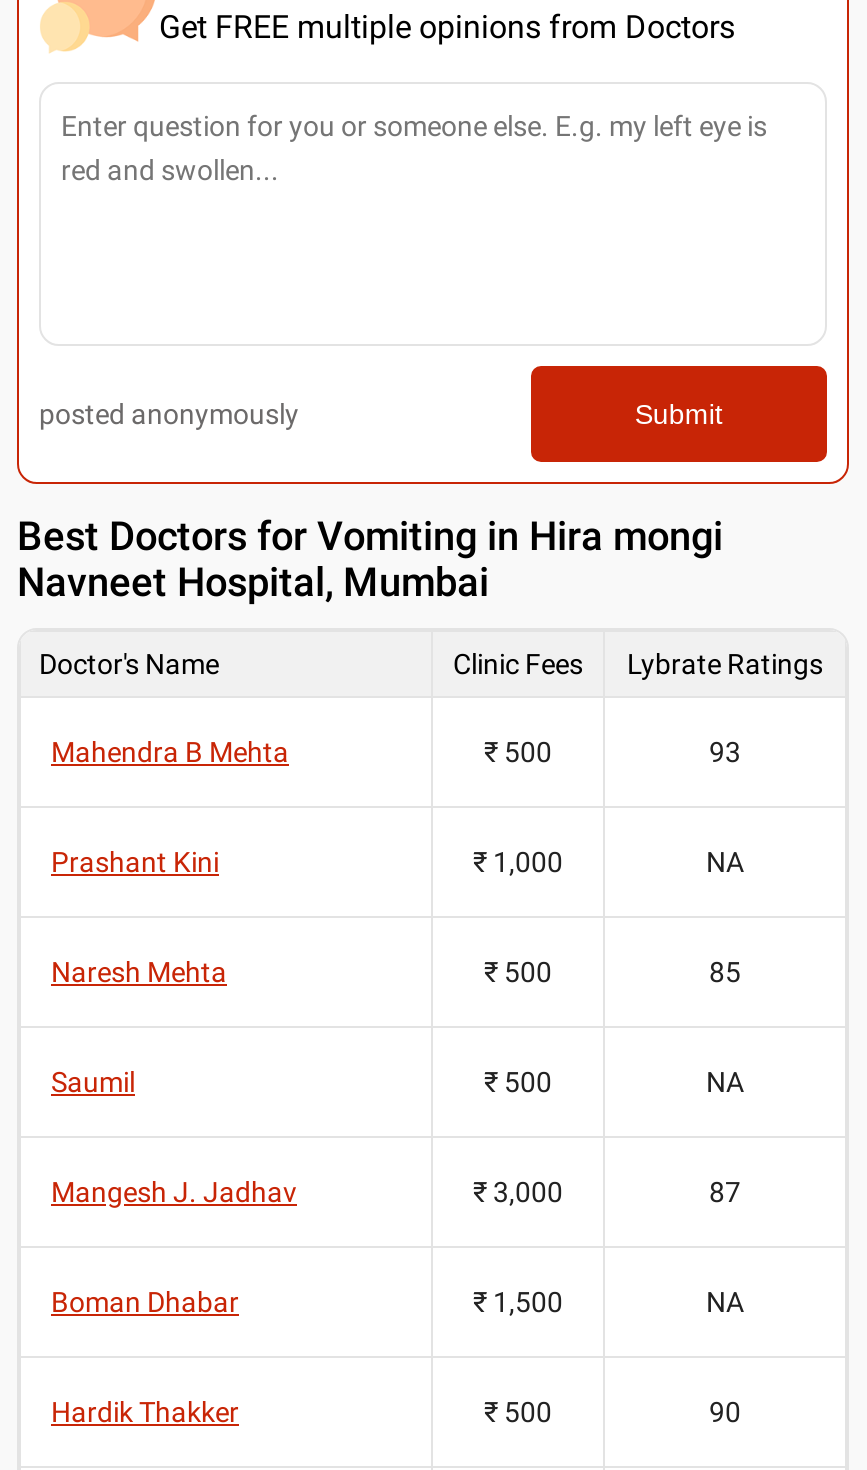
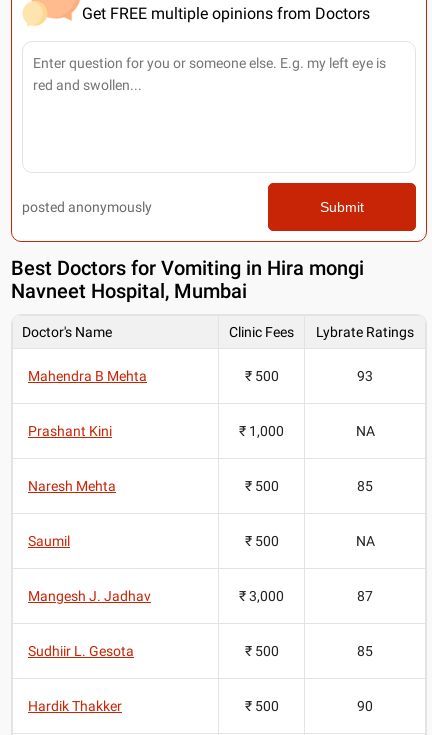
[51,1285,744,1317] Boman Dhabar | ₹ 1,500 | NA -> [28,642,373,658] Sudhiir L. Gesota | ₹ 500 | 85

